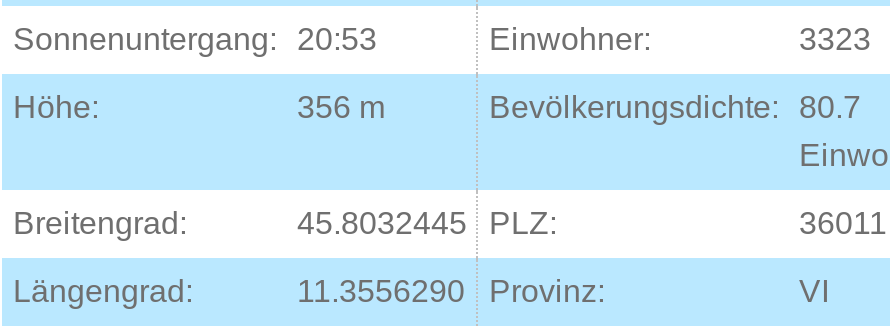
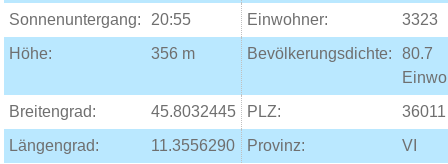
[13,22,377,56] Sonnenuntergang: 20:53 -> [9,11,191,28] Sonnenuntergang: 20:55

